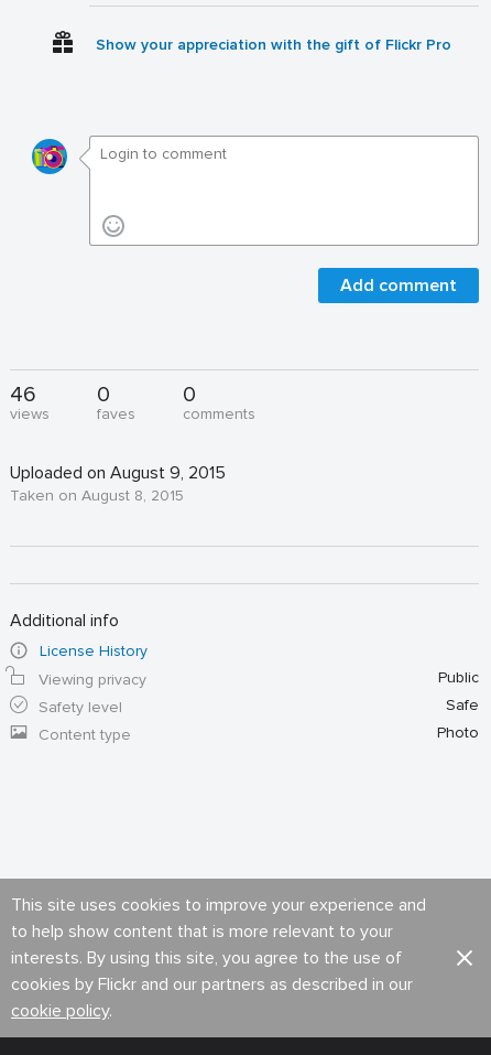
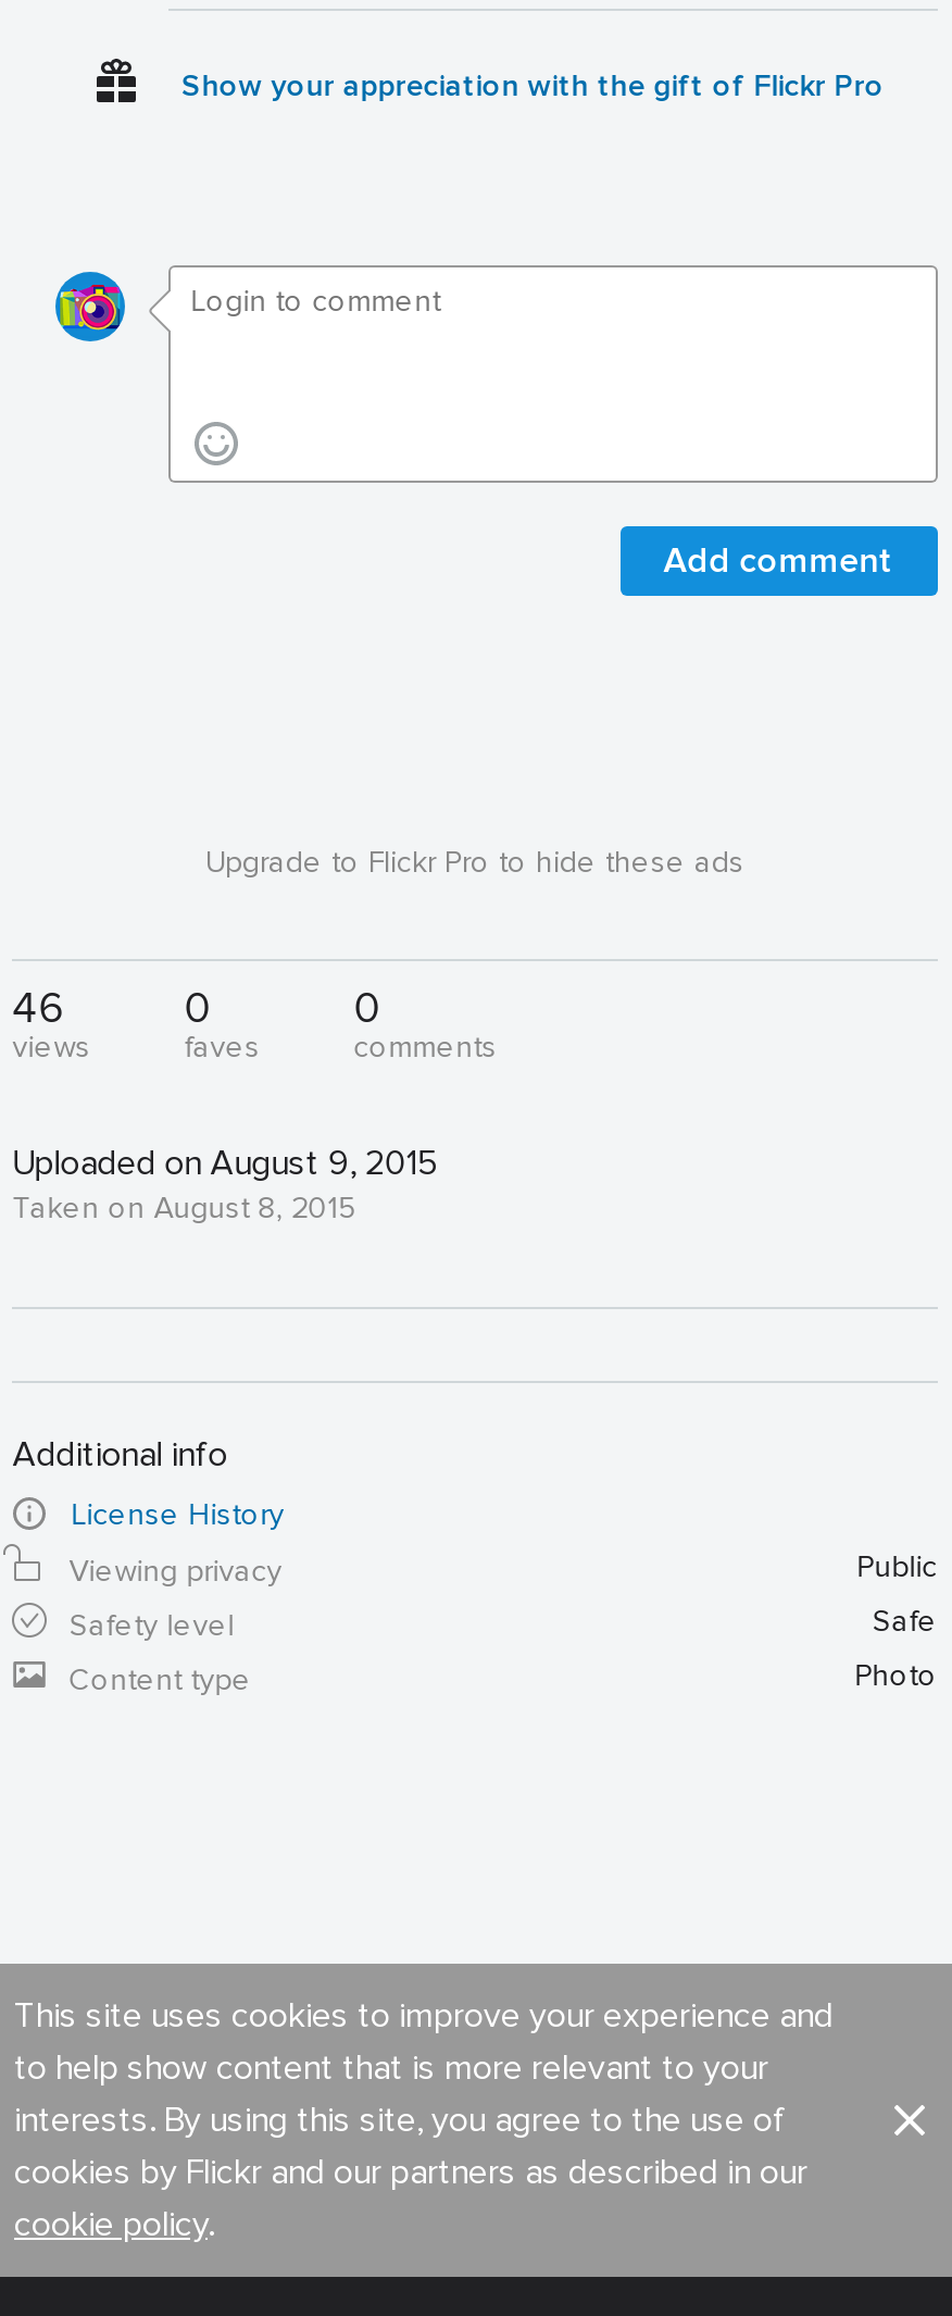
none -> [205,844,744,881] Upgrade to Flickr Pro to hide these ads

